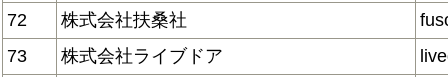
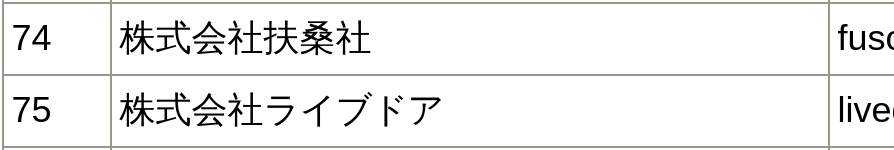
[7,10,187,30] 72 株式会社扶桑社 -> [12,19,372,59] 74 株式会社扶桑社
[7,46,223,66] 73 株式会社ライブドア -> [12,91,444,131] 75 株式会社ライブドア

